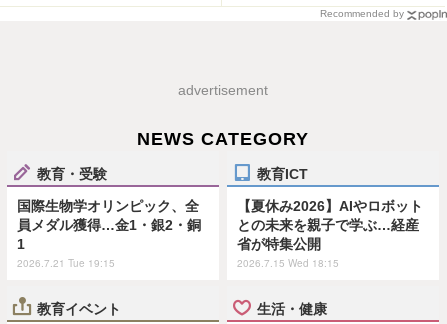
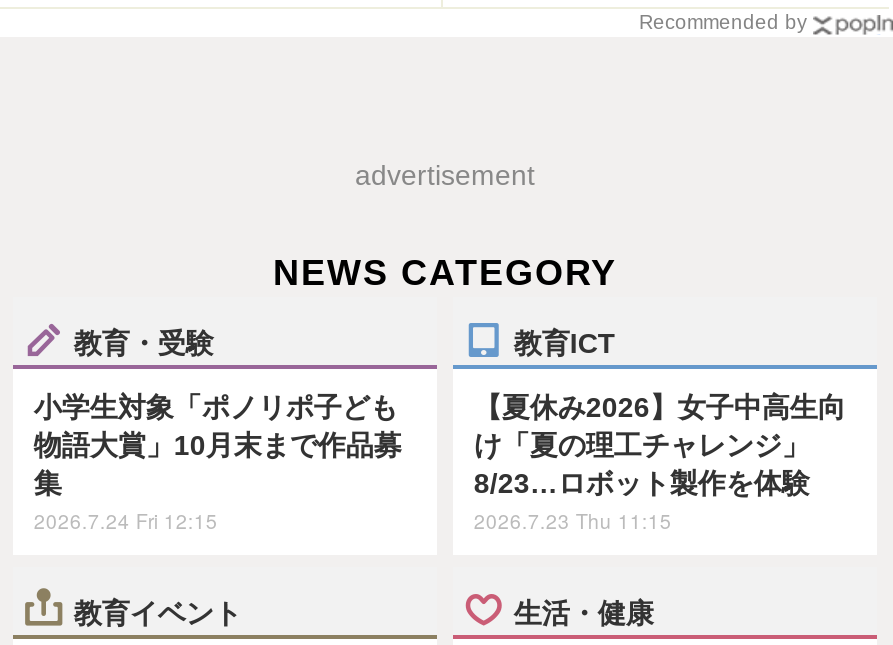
[17,198,201,270] 国際生物学オリンピック、全 | 員メダル獲得…金1・銀2・銅 | 1 | 2026.7.21 Tue 19:15 -> [34,390,402,534] 小学生対象「ポノリポ子ども | 物語大賞」10月末まで作品募 | 集 | 2026.7.24 Fri 12:15
[237,198,423,270] 【夏休み2026】AIやロボット | との未来を親子で学ぶ…経産 | 省が特集公開 | 2026.7.15 Wed 18:15 -> [474,390,846,534] 【夏休み2026】女子中高生向 | け「夏の理工チャレンジ」 | 8/23…ロボット製作を体験 | 2026.7.23 Thu 11:15

